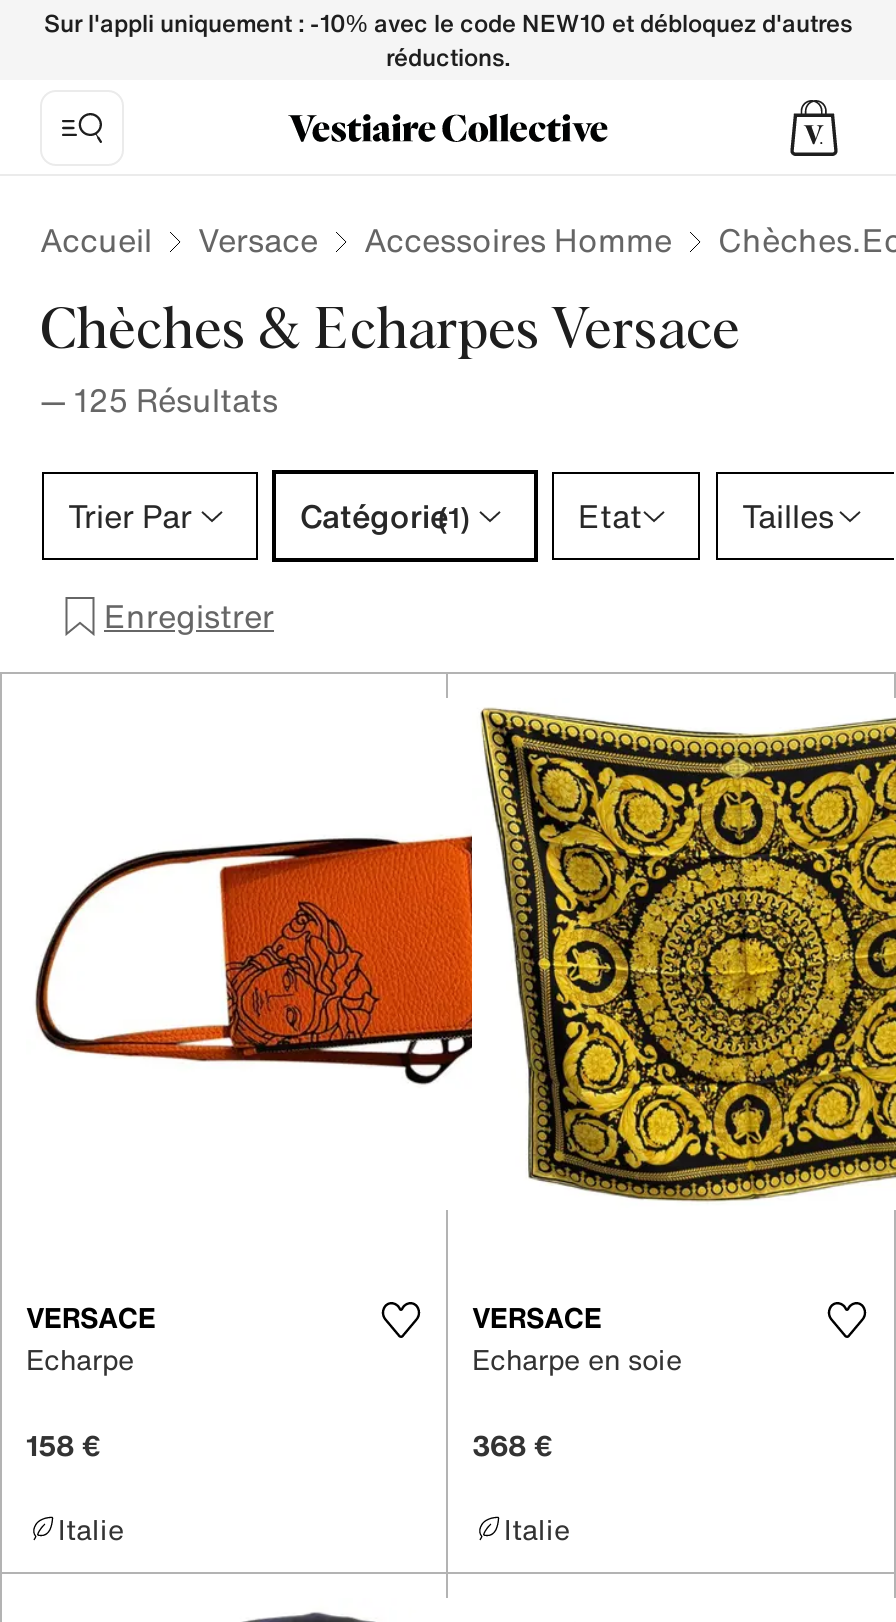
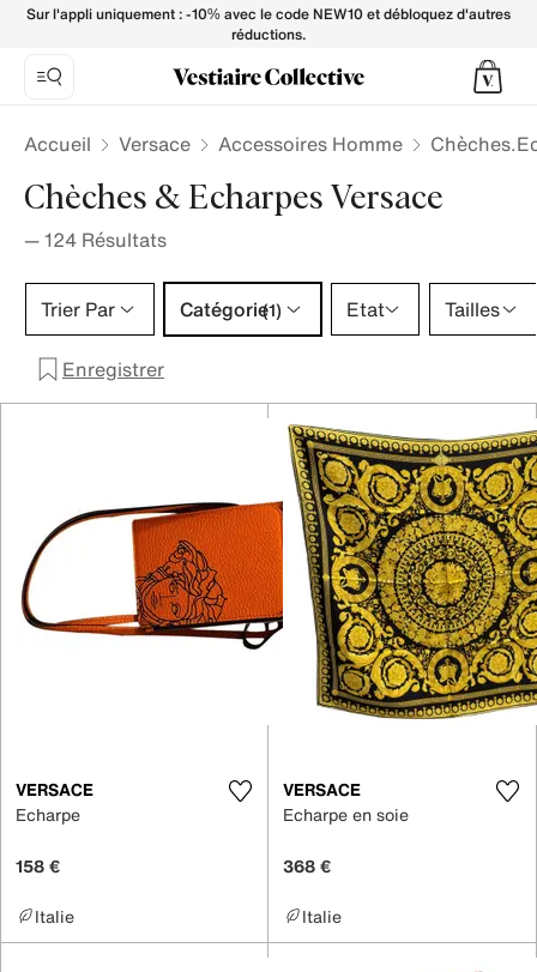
[40,376,278,424] — 125 Résultats -> [24,225,167,254] — 124 Résultats

